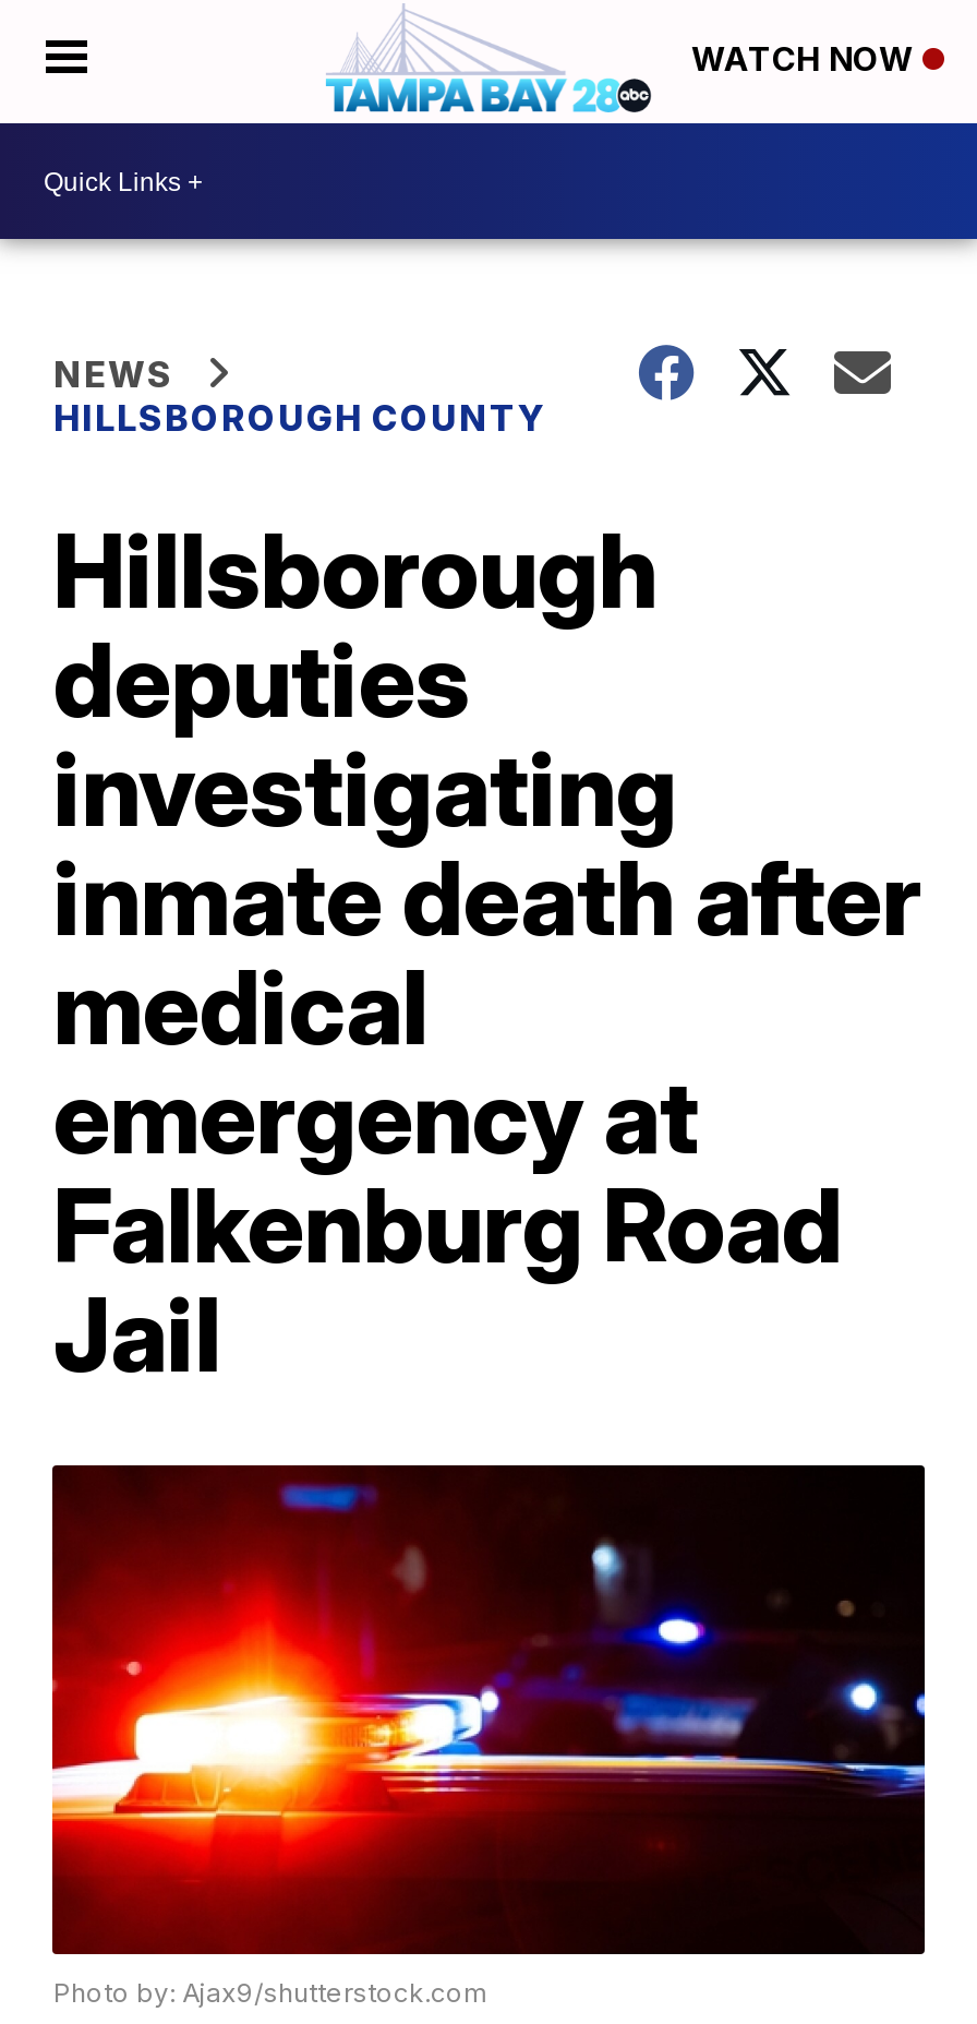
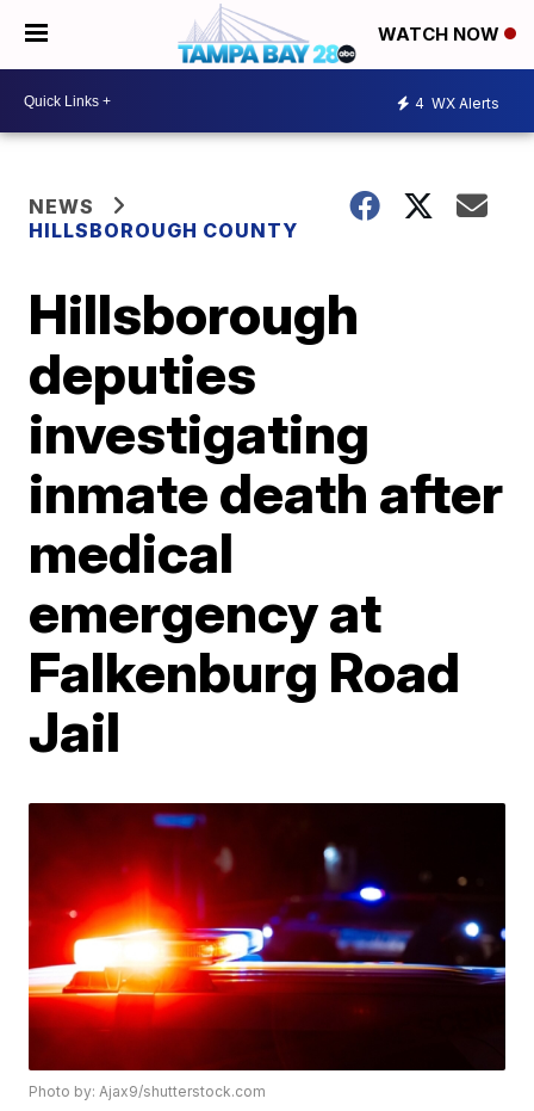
none -> [415,94,499,112] 4 WX Alerts

